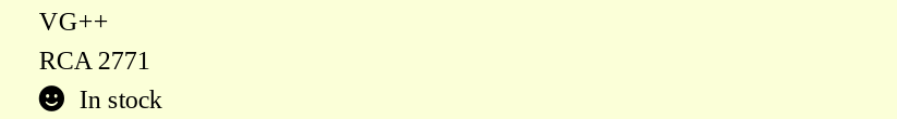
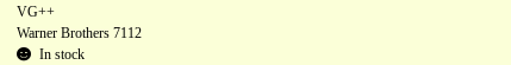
[39,45,150,75] RCA 2771 -> [17,24,142,41] Warner Brothers 7112

